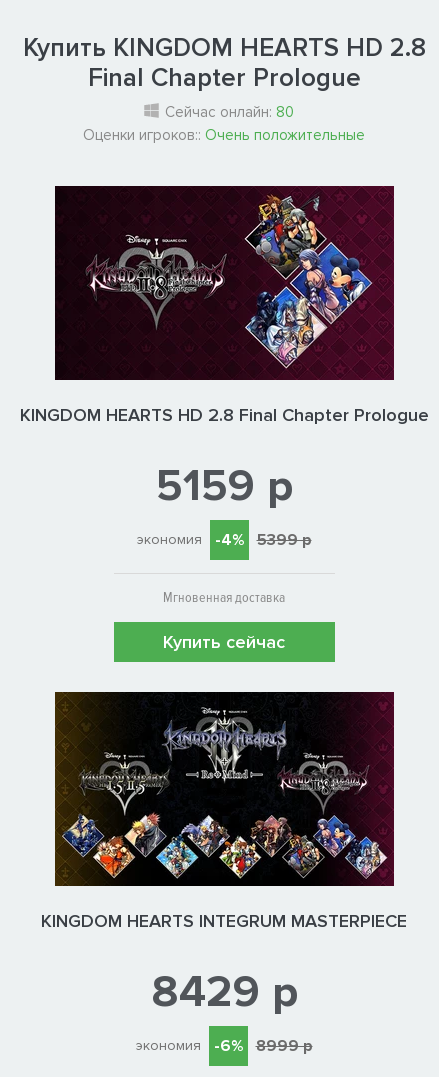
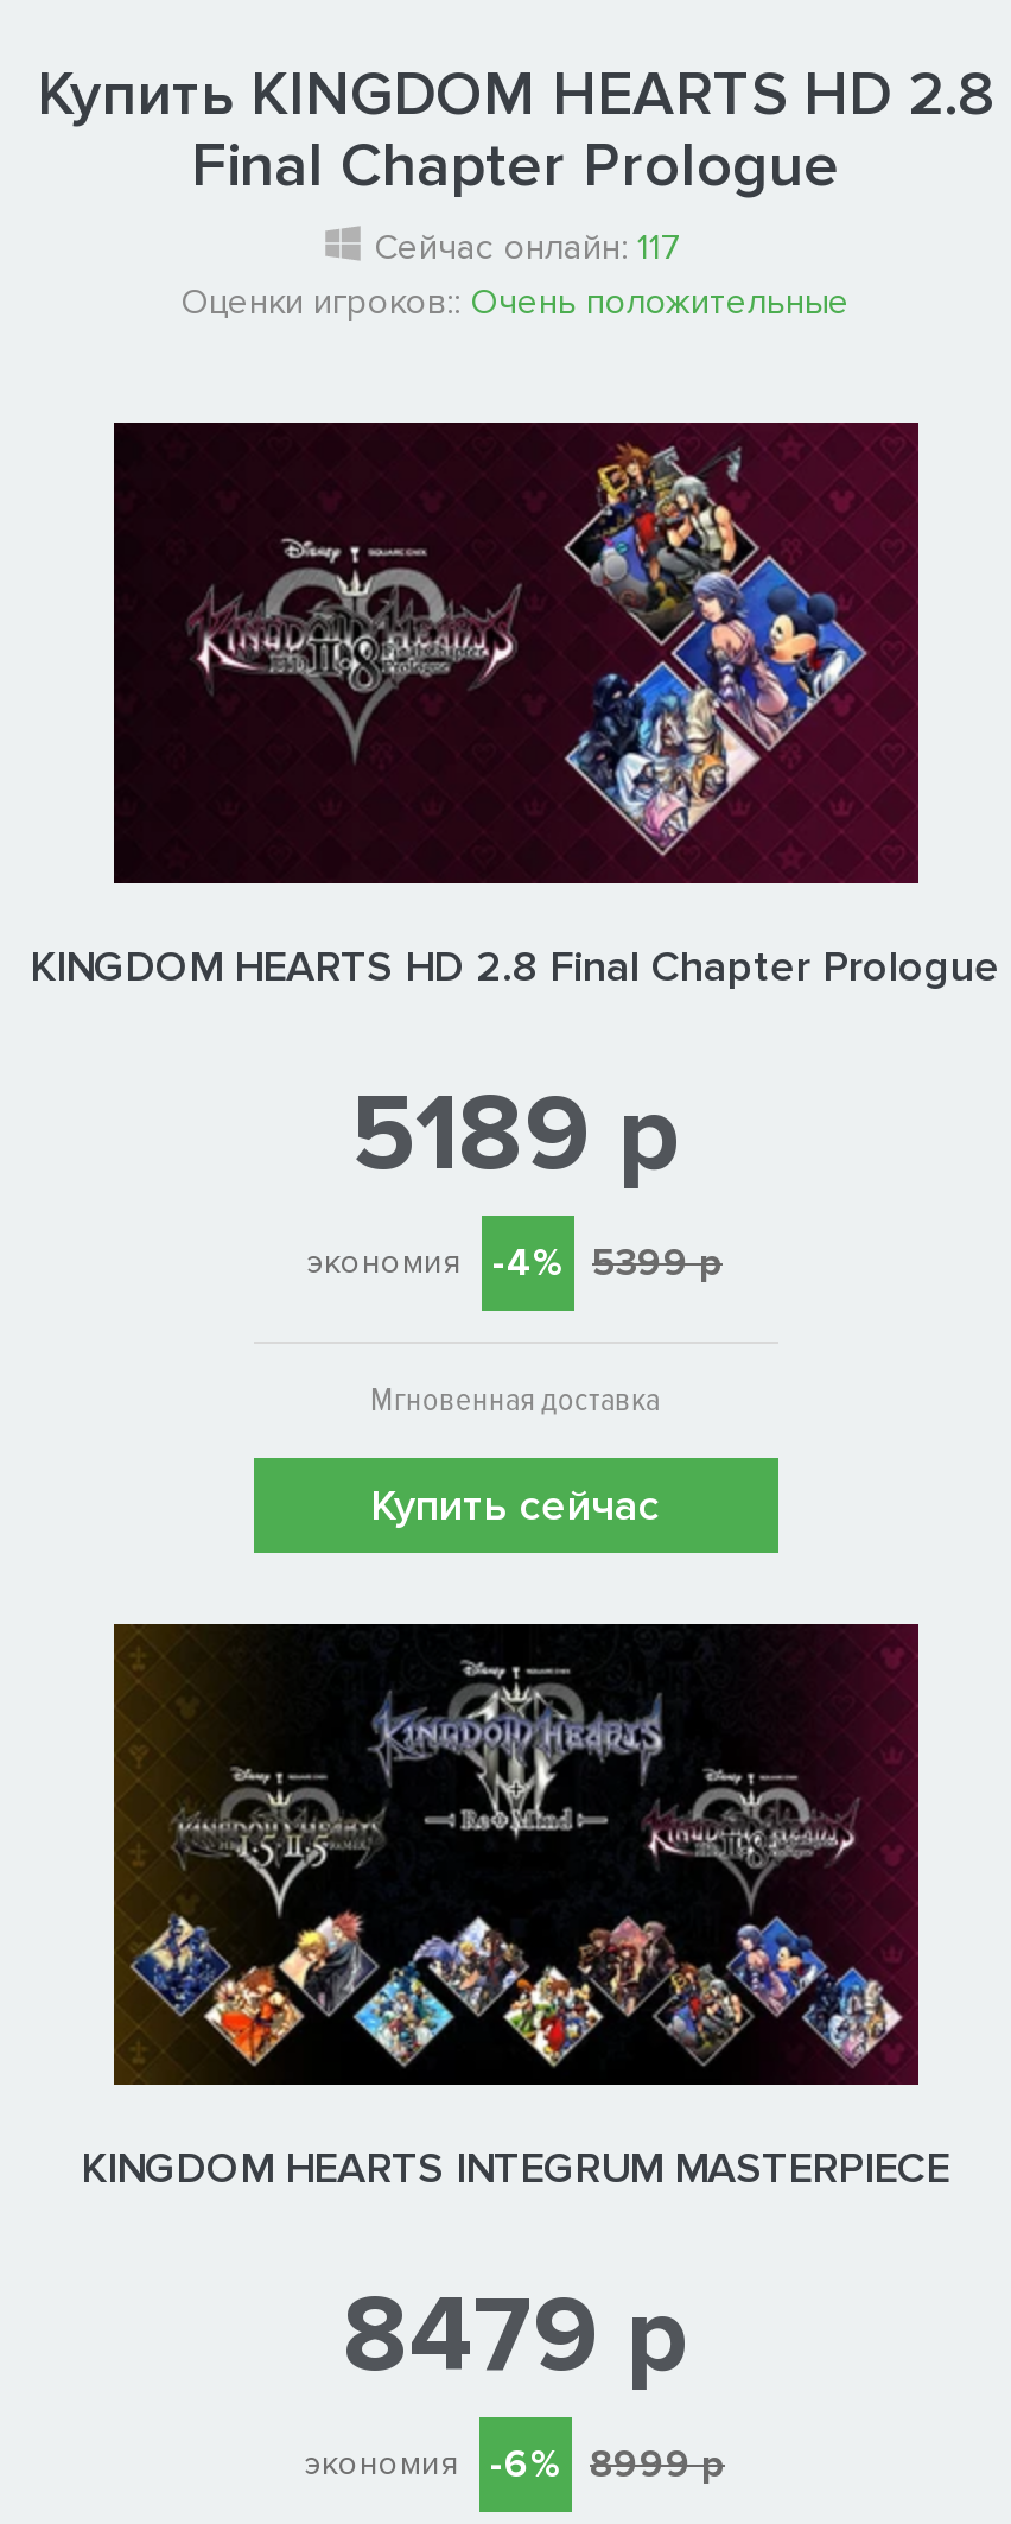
[165,103,294,121] Сейчас онлайн: 80 -> [374,226,682,269] Сейчас онлайн: 117
[155,459,292,513] 5159 р -> [351,1070,679,1198] 5189 р
[150,965,297,1019] 8429 р -> [343,2271,687,2400] 8479 р

